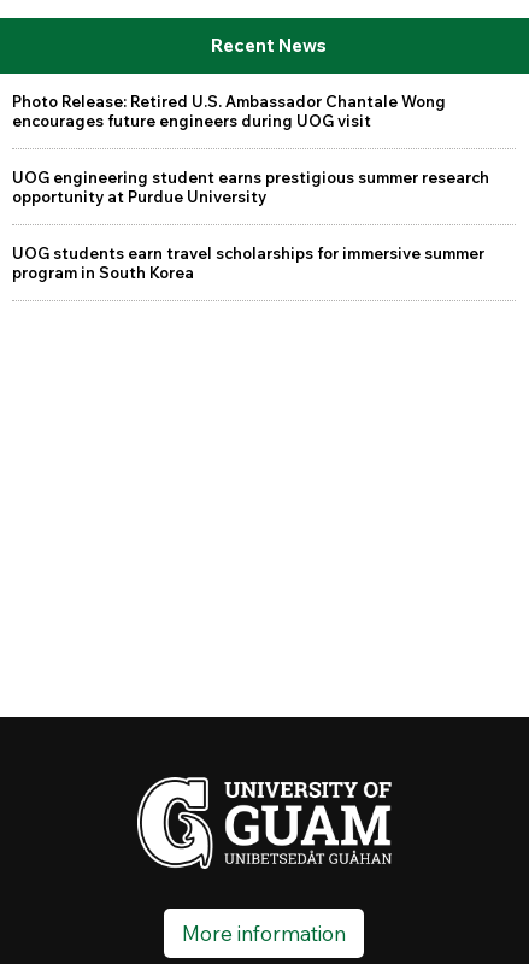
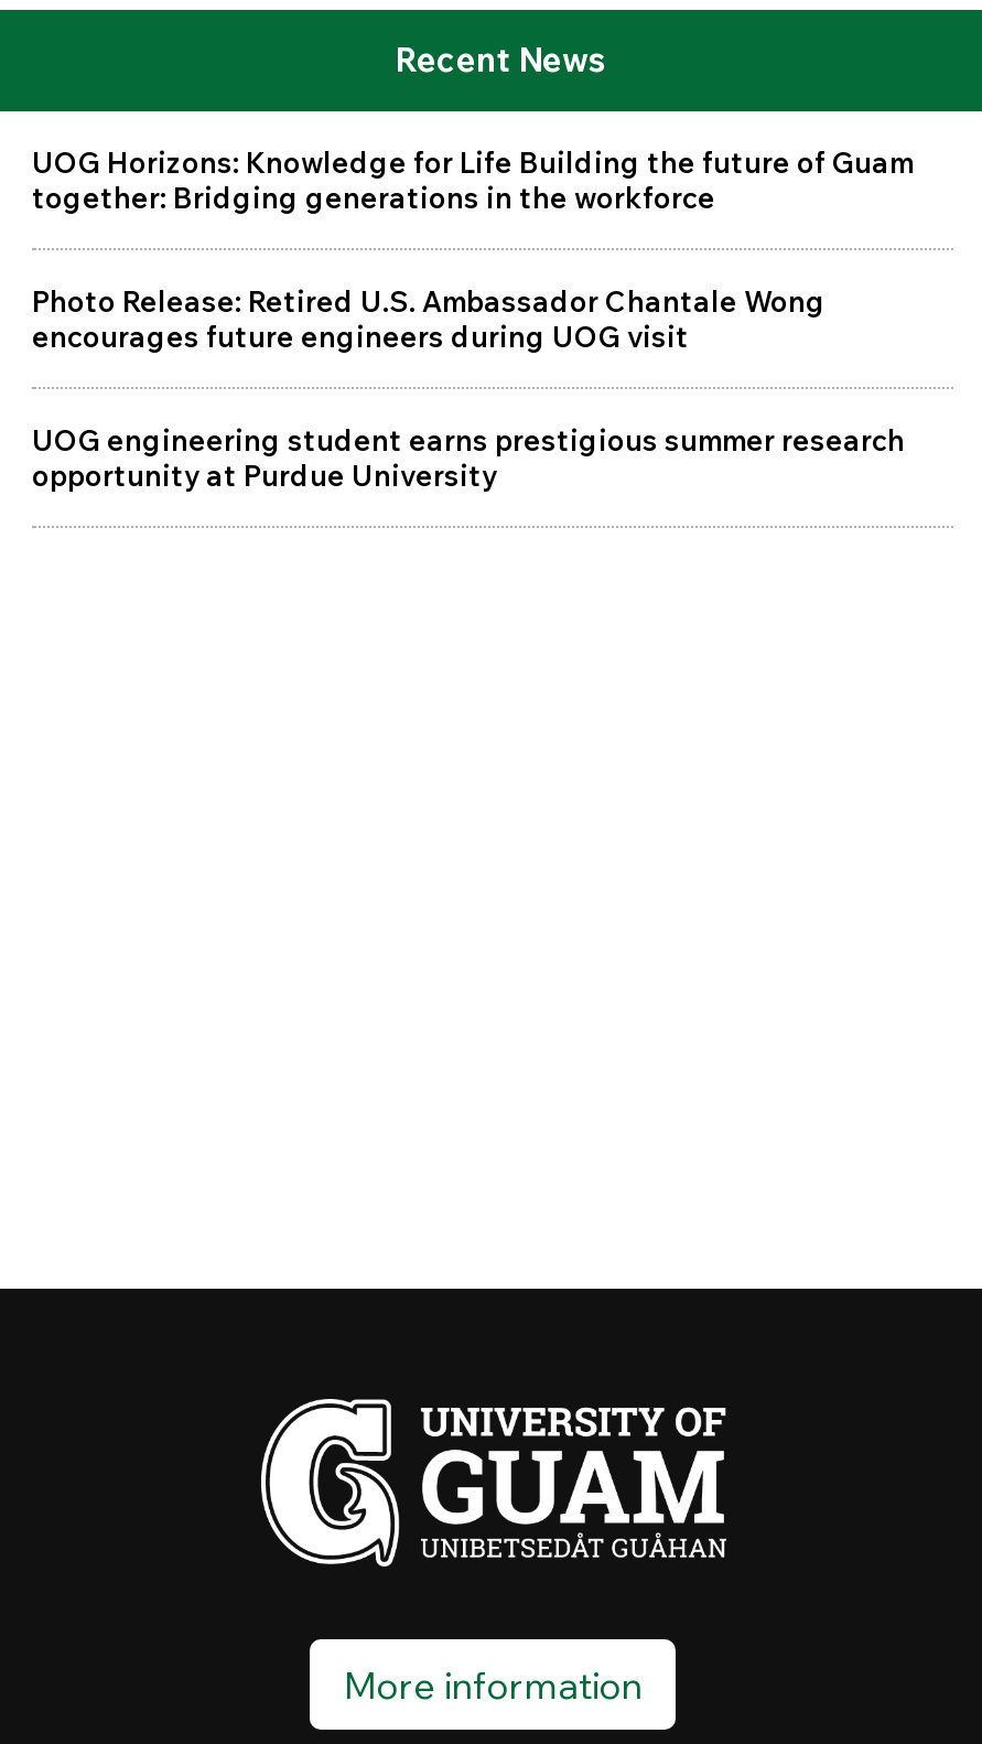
none -> [32,145,914,215] UOG Horizons: Knowledge for Life Building the future of Guam | together: Bridging generations in the workforce
moved [12,92,489,206] -> [32,284,905,493]: Photo Release: Retired U.S. Ambassador Chantale Wong | encourages future engineers during UOG visit | UOG engineering student earns prestigious summer research | opportunity at Purdue University
[12,244,484,282] UOG students earn travel scholarships for immersive summer | program in South Korea -> none

